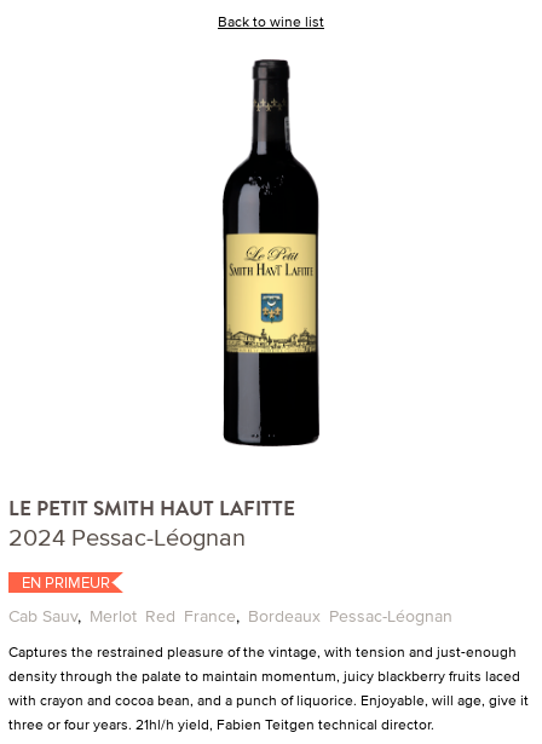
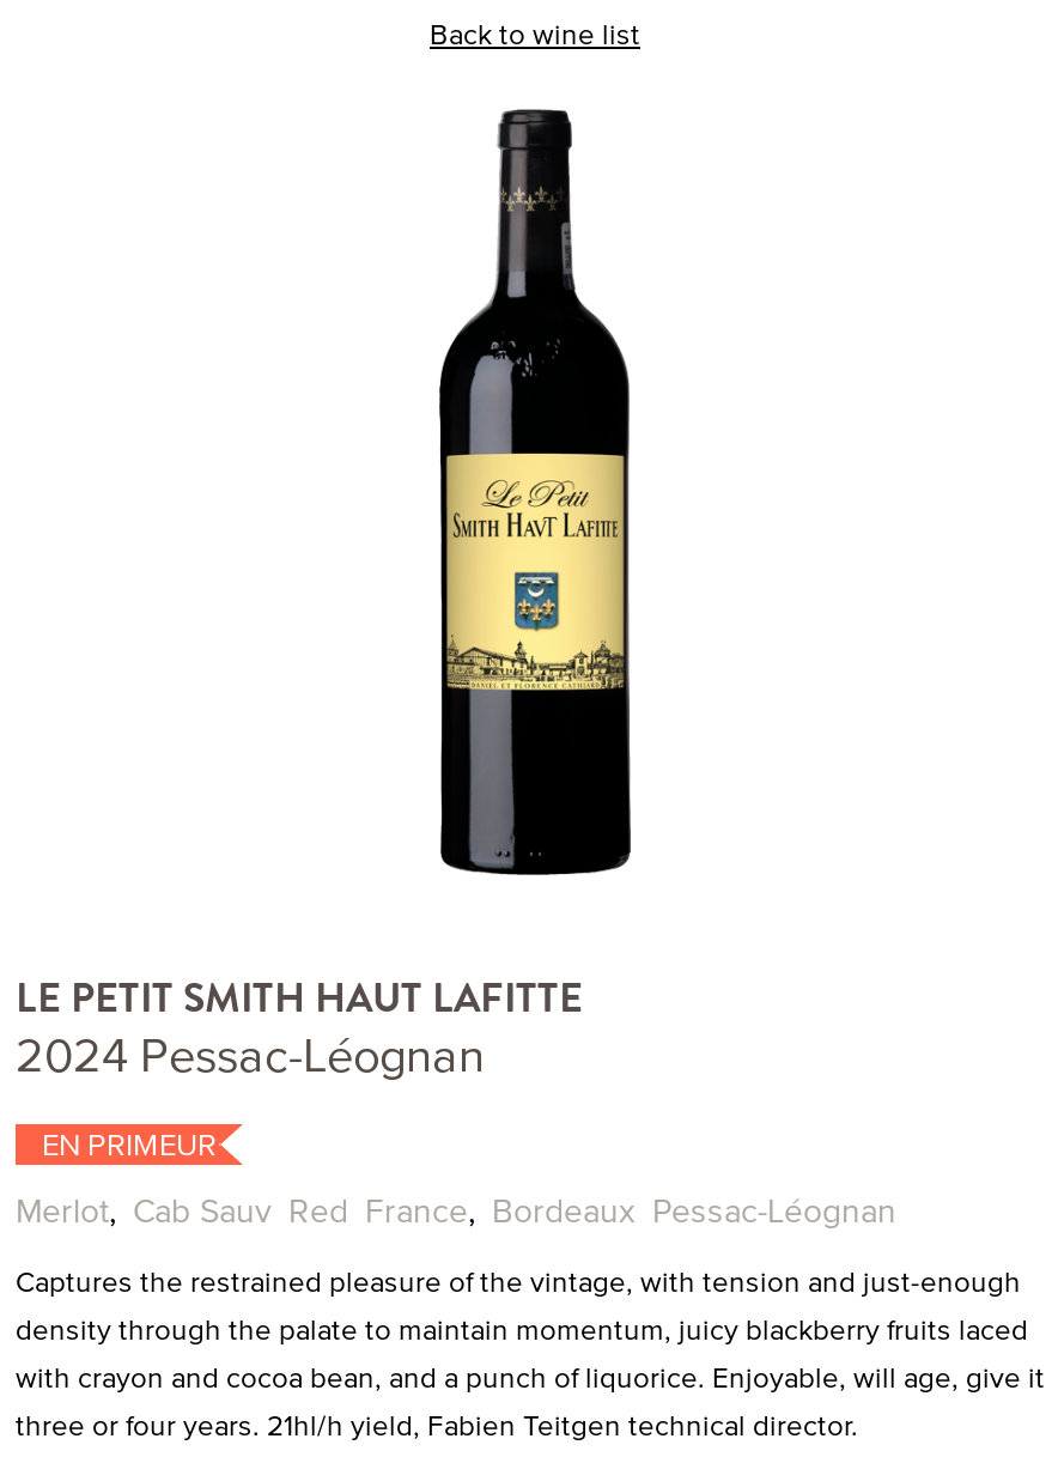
[8,603,452,627] Cab Sauv, Merlot Red France, Bordeaux Pessac-Léognan -> [16,1185,896,1233] Merlot, Cab Sauv Red France, Bordeaux Pessac-Léognan

